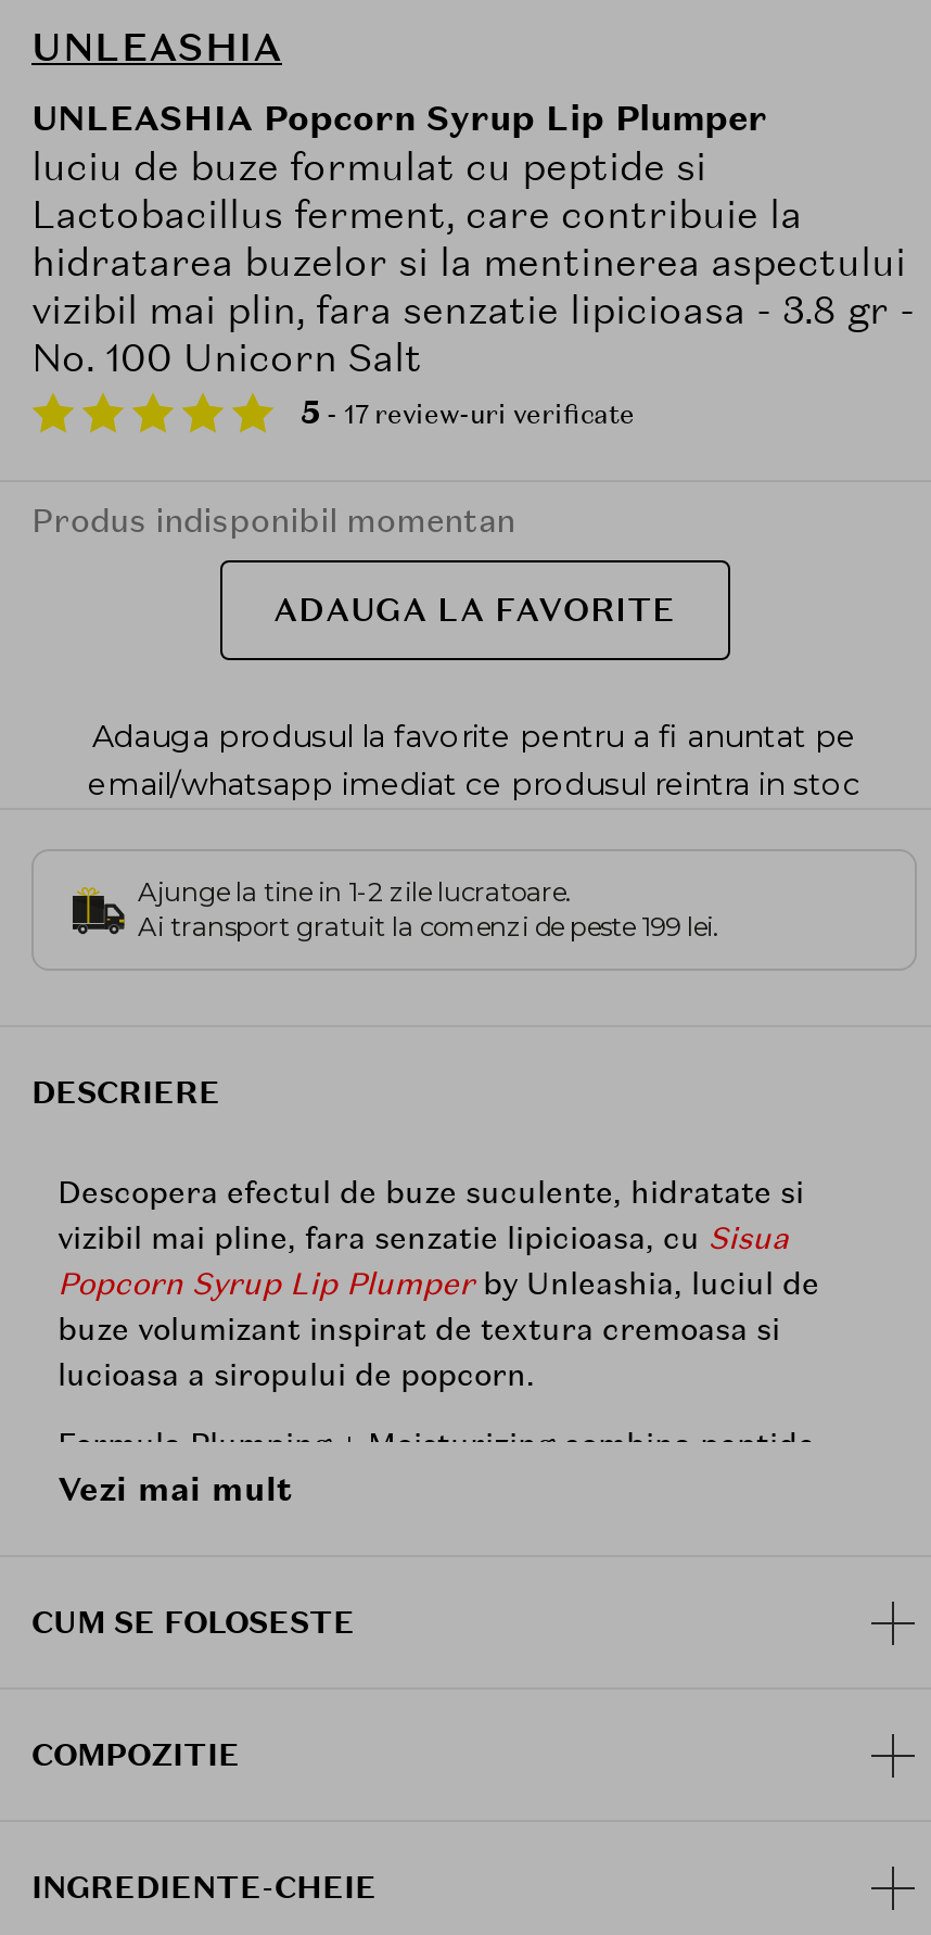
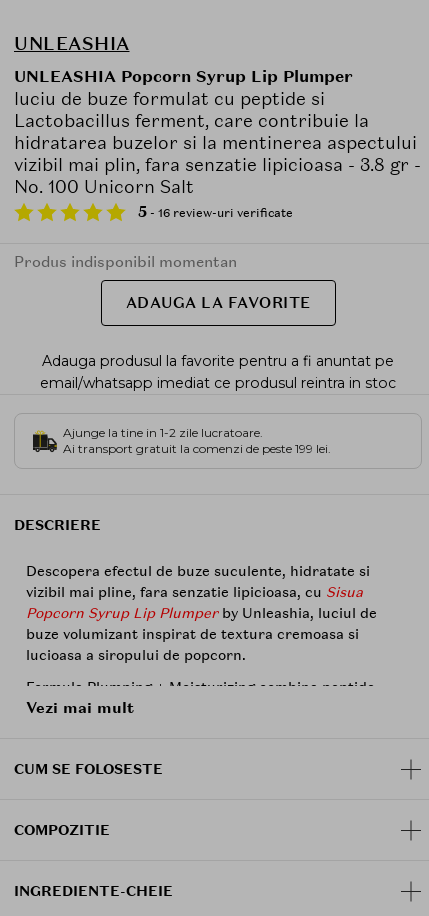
[301,390,635,434] 5 - 17 review-uri verificate -> [138,202,293,222] 5 - 16 review-uri verificate

